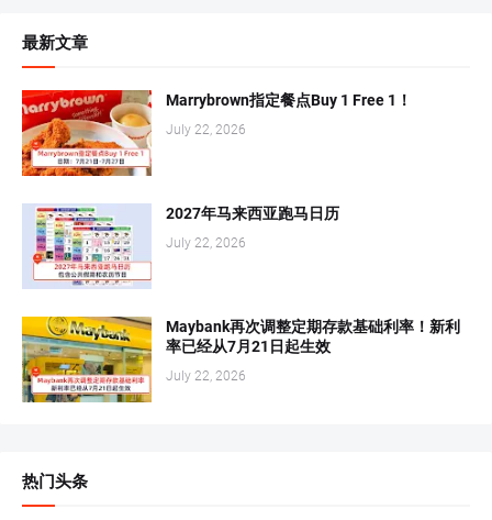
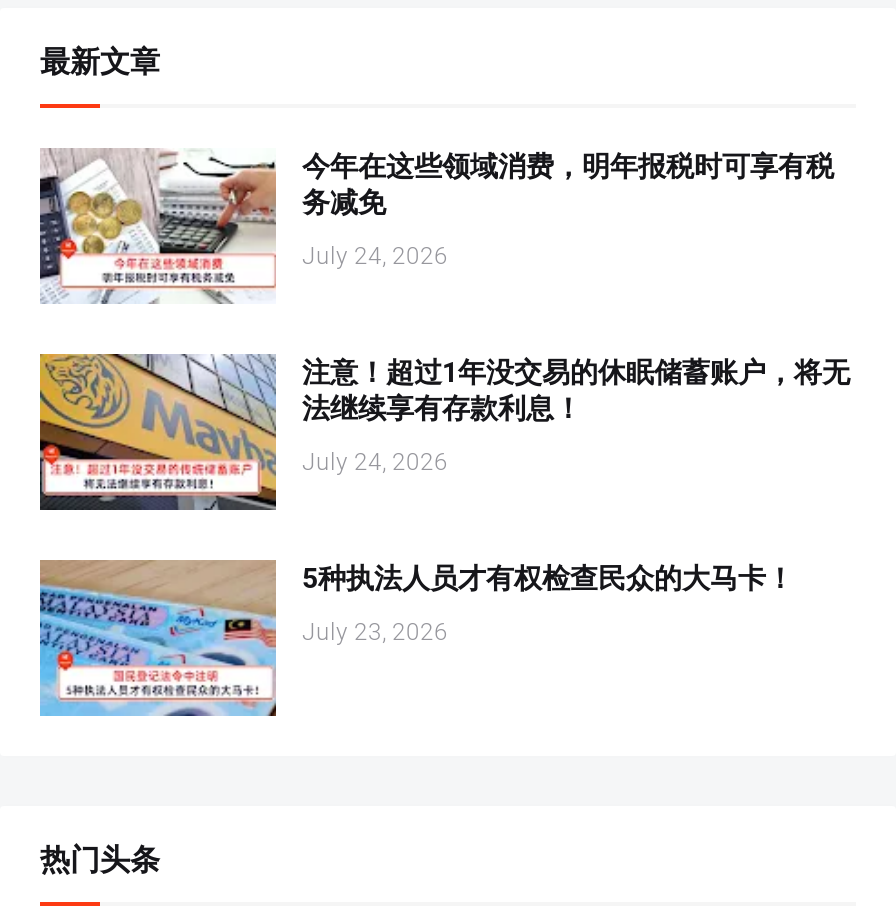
[21,89,412,177] [image] | Marrybrown指定餐点Buy 1 Free 1！ -> [38,148,834,306] [image] | 今年在这些领域消费，明年报税时可享有税 | 务减免
[166,123,246,138] July 22, 2026 -> [302,243,448,271] July 24, 2026
[22,203,339,289] [image] | 2027年马来西亚跑马日历 -> [38,352,850,512] [image] | 注意！超过1年没交易的休眠储蓄账户，将无 | 法继续享有存款利息！
[166,236,246,251] July 22, 2026 -> [302,449,448,477] July 24, 2026
[21,316,460,403] [image] | Maybank再次调整定期存款基础利率！新利 | 率已经从7月21日起生效 -> [38,558,794,718] [image] | 5种执法人员才有权检查民众的大马卡！
[166,369,246,384] July 22, 2026 -> [302,619,448,647] July 23, 2026

